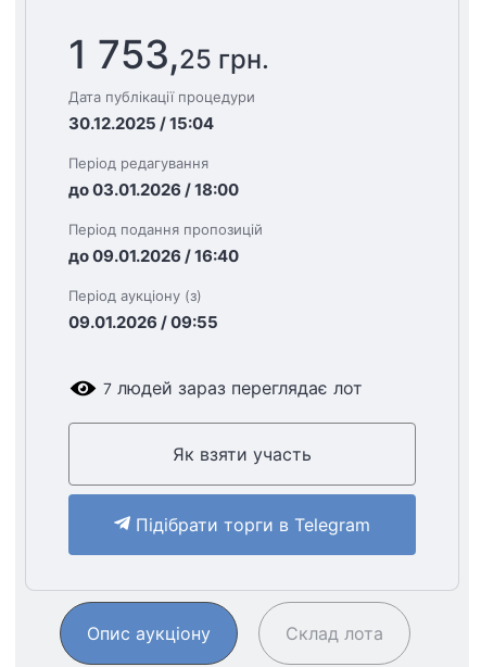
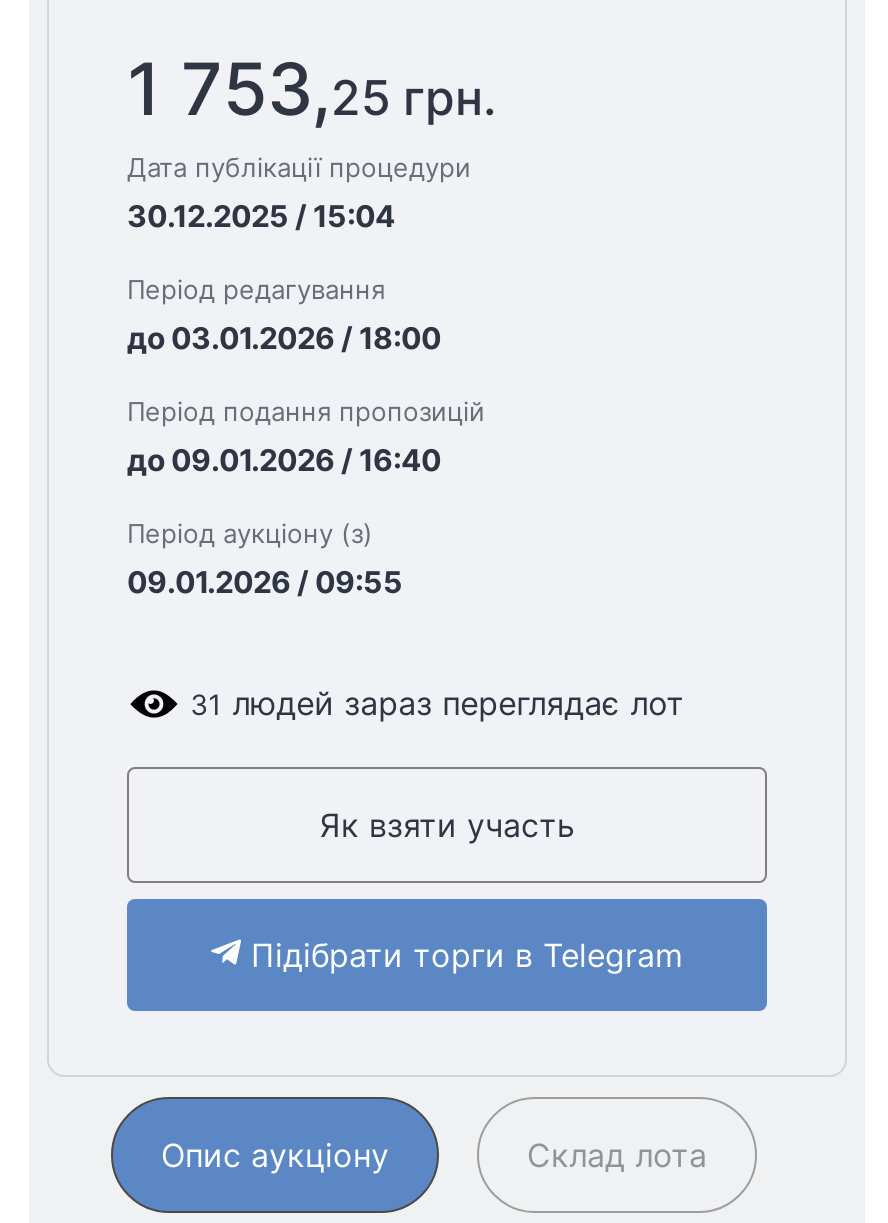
[103,377,362,399] 7 людей зараз переглядає лот -> [190,684,684,724] 31 людей зараз переглядає лот

